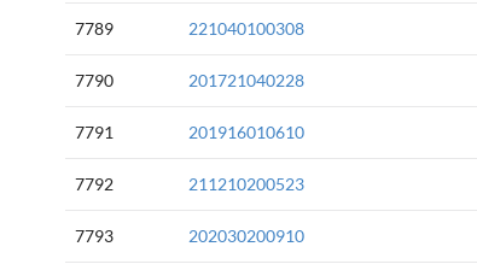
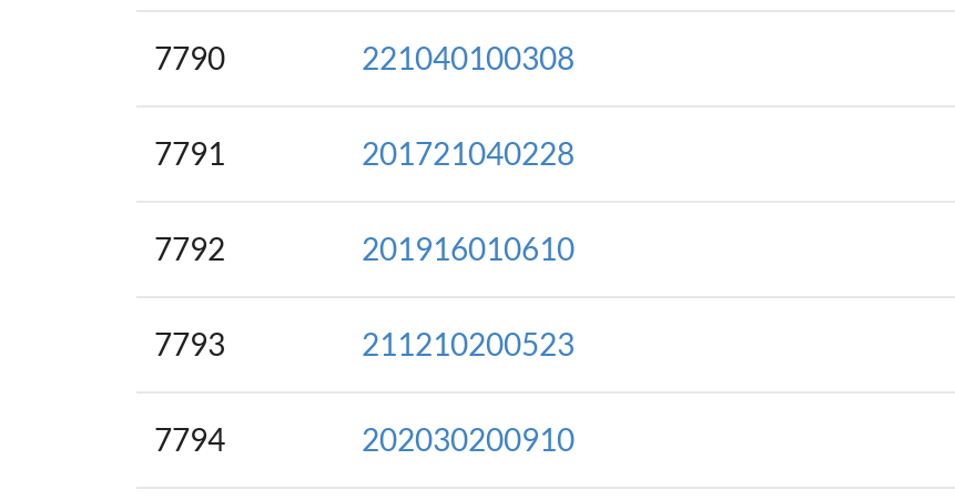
[75,18,114,38] 7789 -> [154,39,225,76] 7790
[75,70,114,90] 7790 -> [154,134,225,172] 7791
[75,122,114,142] 7791 -> [154,229,225,267] 7792
[75,173,114,194] 7792 -> [154,325,225,362] 7793
[75,225,114,246] 7793 -> [154,420,225,458] 7794

